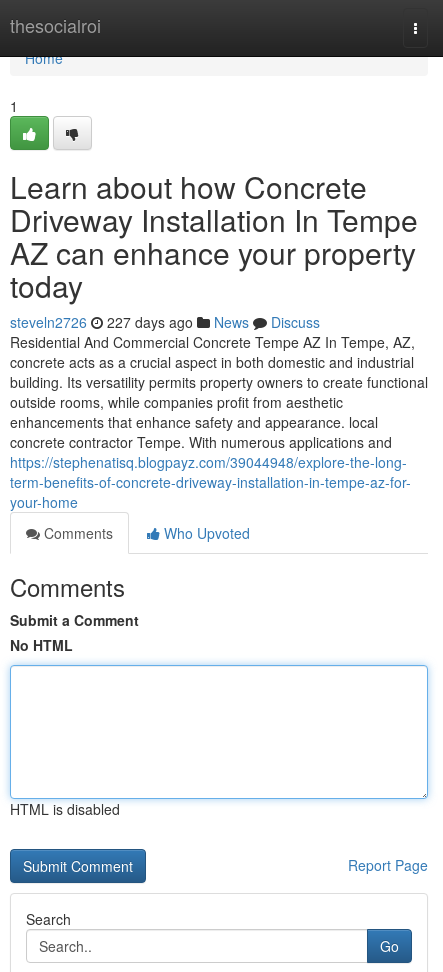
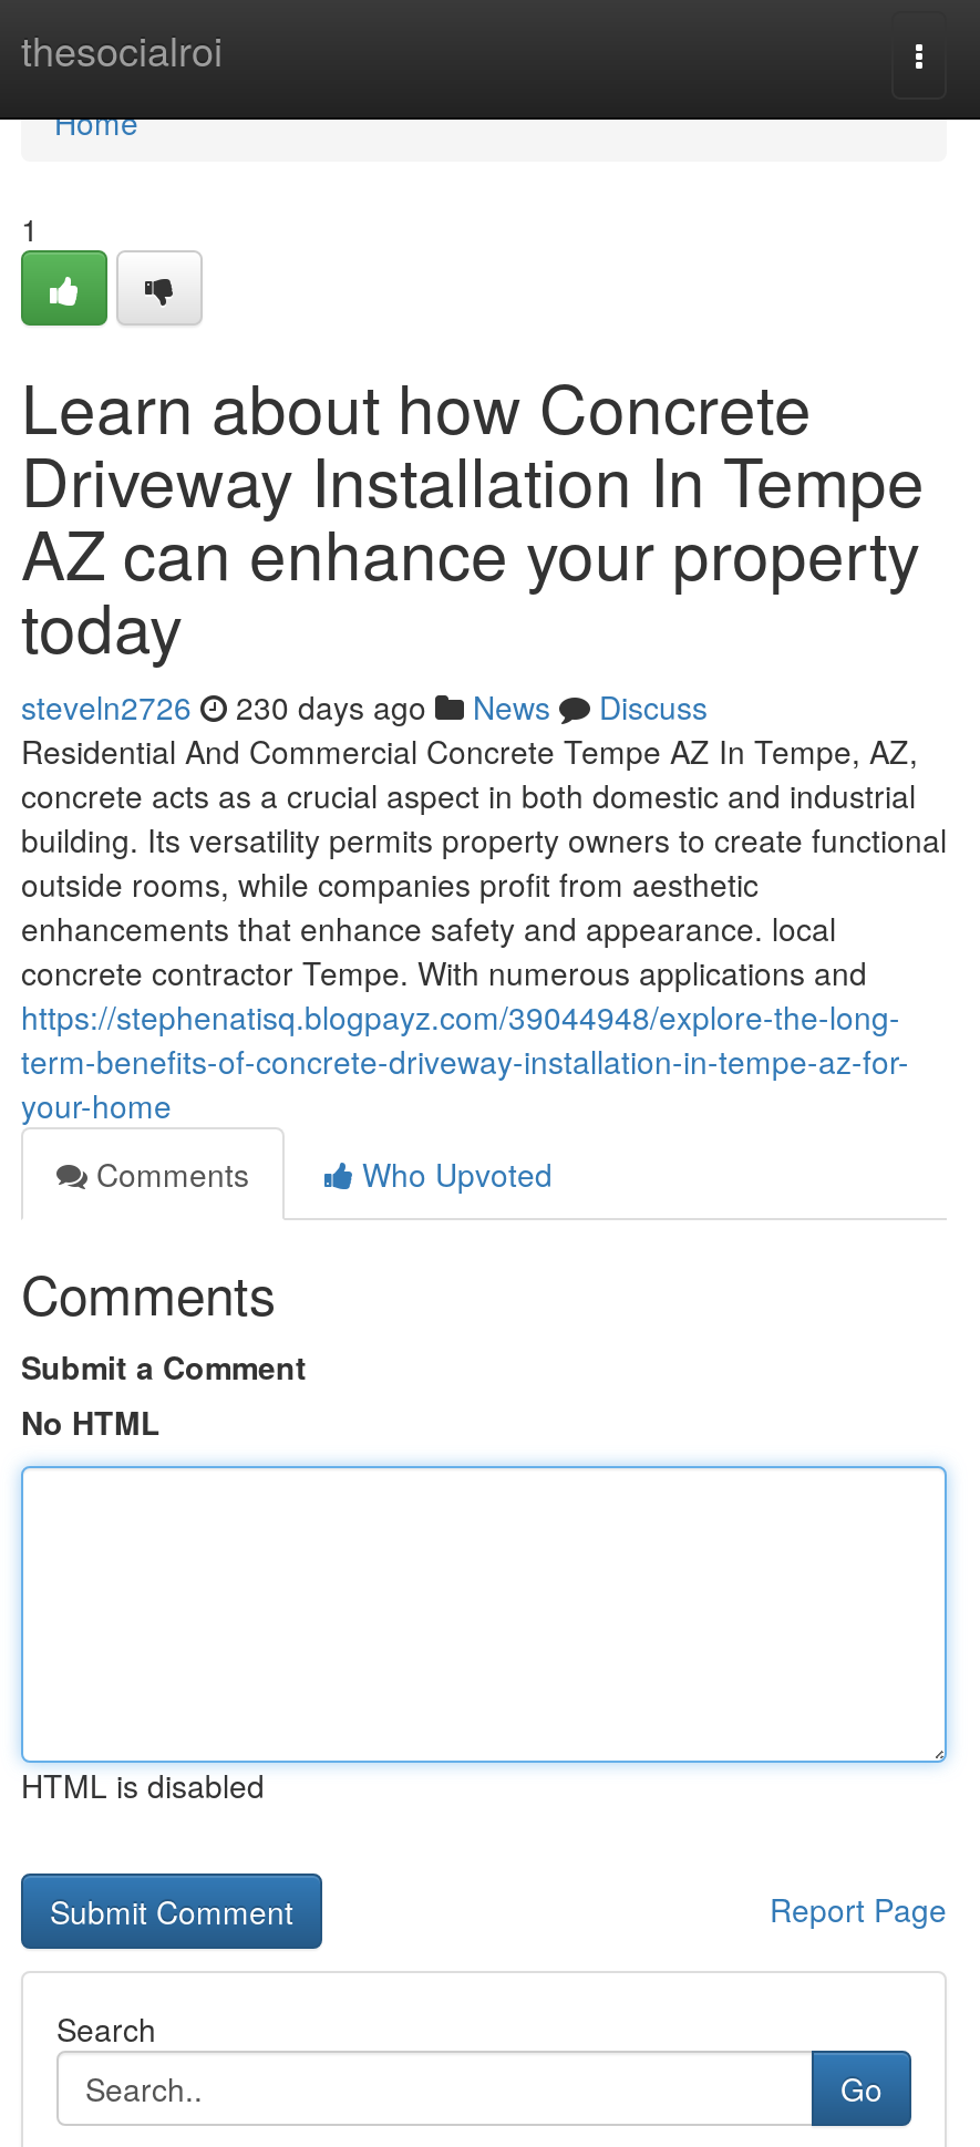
[10,312,320,332] steveln2726 227 days ago News Discuss -> [21,684,708,729] steveln2726 230 days ago News Discuss

